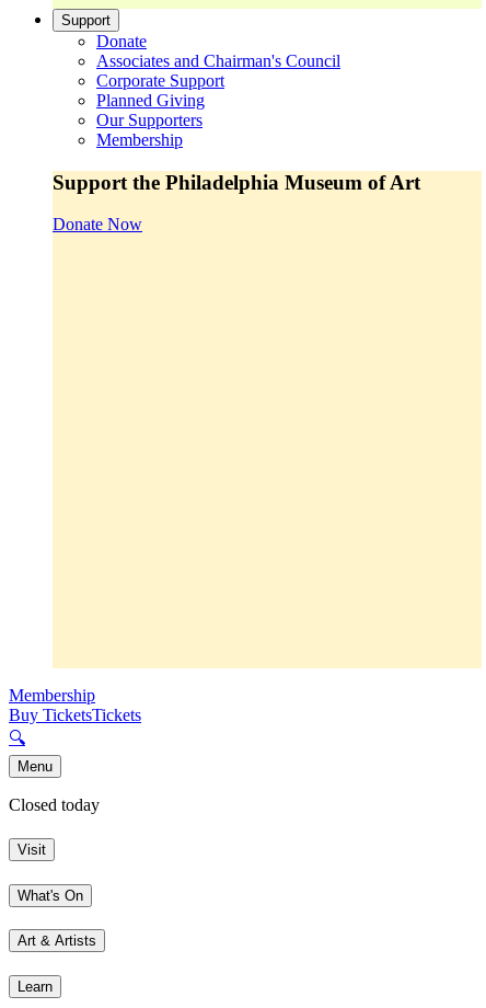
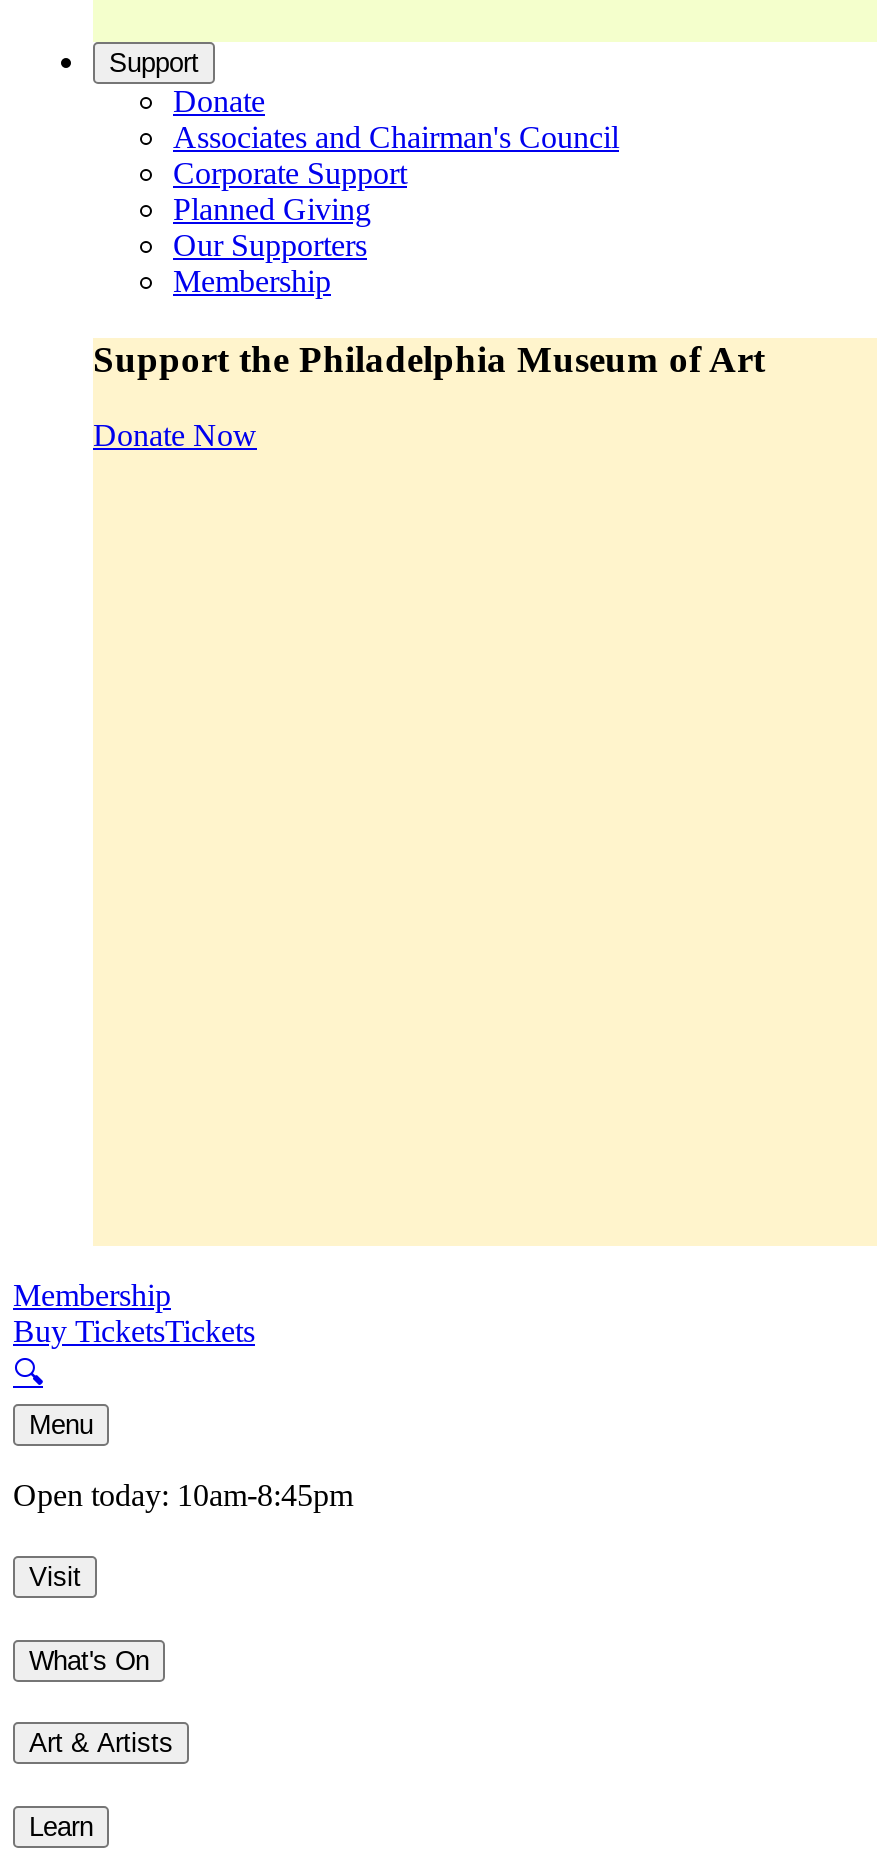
[9,796,100,814] Closed today -> [13,1479,353,1513] Open today: 10am-8:45pm

